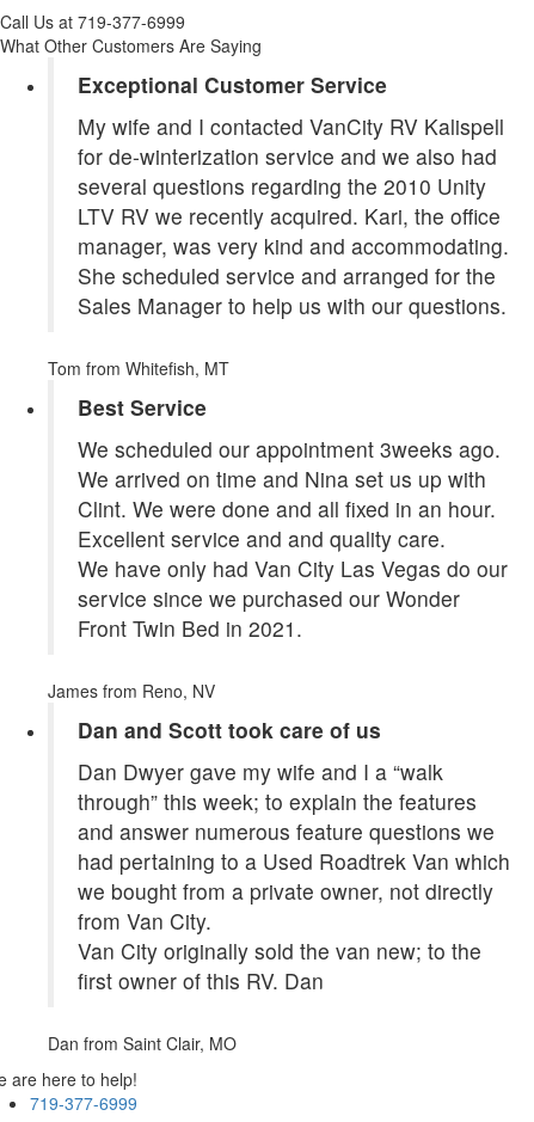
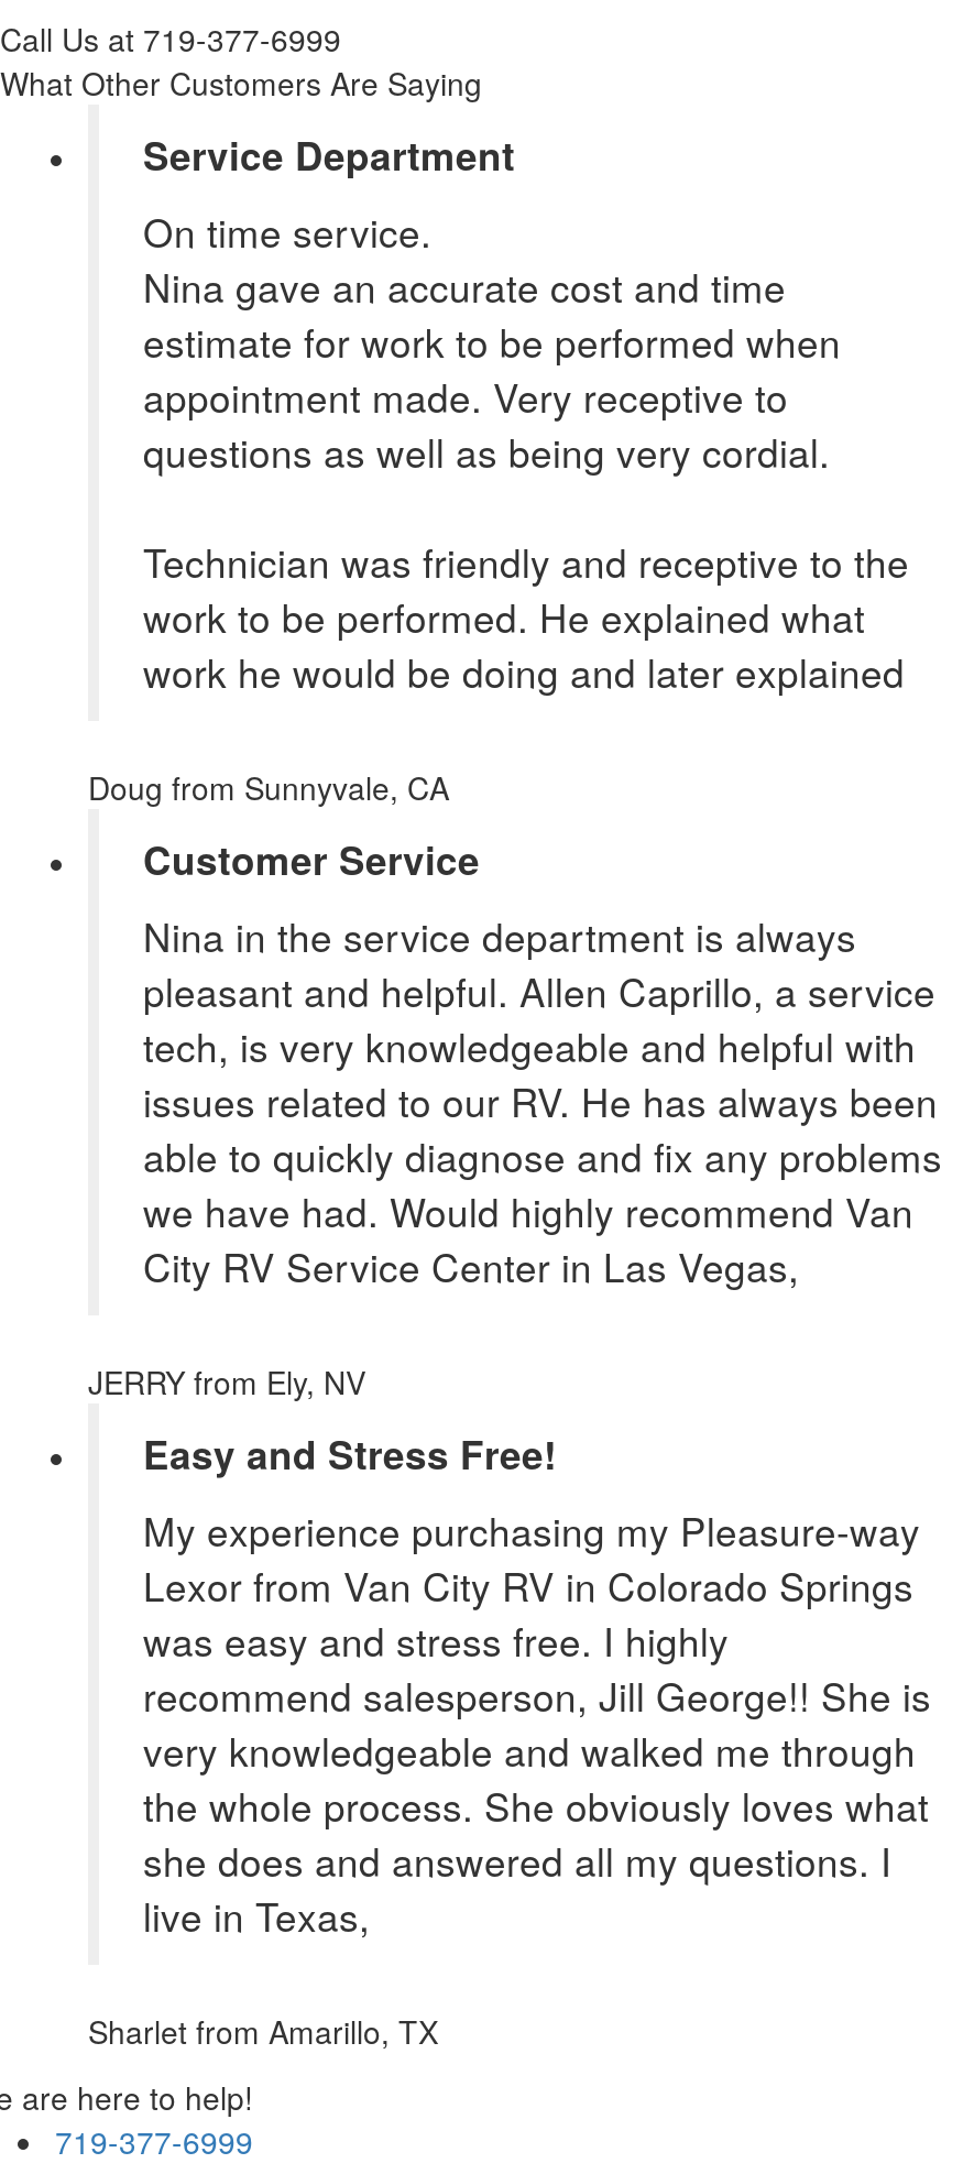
[48,70,510,1055] Exceptional Customer Service | My wife and I contacted VanCity RV Kalispell | for de-winterization service and we also had | several questions regarding the 2010 Unity | LTV RV we recently acquired. Kari, the office | manager, was very kind and accommodating. | She scheduled service and arranged for the | Sales Manager to help us with our questions. | Tom from Whitefish, MT | Best Service | We scheduled our appointment 3weeks ago. | We arrived on time and Nina set us up with | Clint. We were done and all fixed in an hour. | Excellent service and and quality care. | We have only had Van City Las Vegas do our | service since we purchased our Wonder | Front Twin Bed in 2021. | James from Reno, NV | Dan and Scott took care of us | Dan Dwyer gave my wife and I a “walk | through” this week; to explain the features | and answer numerous feature questions we | had pertaining to a Used Roadtrek Van which | we bought from a private owner, not directly | from Van City. | Van City originally sold the van new; to the | first owner of this RV. Dan | Dan from Saint Clair, MO -> [88,127,942,2054] Service Department | On time service. | Nina gave an accurate cost and time | estimate for work to be performed when | appointment made. Very receptive to | questions as well as being very cordial. | Technician was friendly and receptive to the | work to be performed. He explained what | work he would be doing and later explained | Doug from Sunnyvale, CA | Customer Service | Nina in the service department is always | pleasant and helpful. Allen Caprillo, a service | tech, is very knowledgeable and helpful with | issues related to our RV. He has always been | able to quickly diagnose and fix any problems | we have had. Would highly recommend Van | City RV Service Center in Las Vegas, | JERRY from Ely, NV | Easy and Stress Free! | My experience purchasing my Pleasure-way | Lexor from Van City RV in Colorado Springs | was easy and stress free. I highly | recommend salesperson, Jill George!! She is | very knowledgeable and walked me through | the whole process. She obviously loves what | she does and answered all my questions. I | live in Texas, | Sharlet from Amarillo, TX

